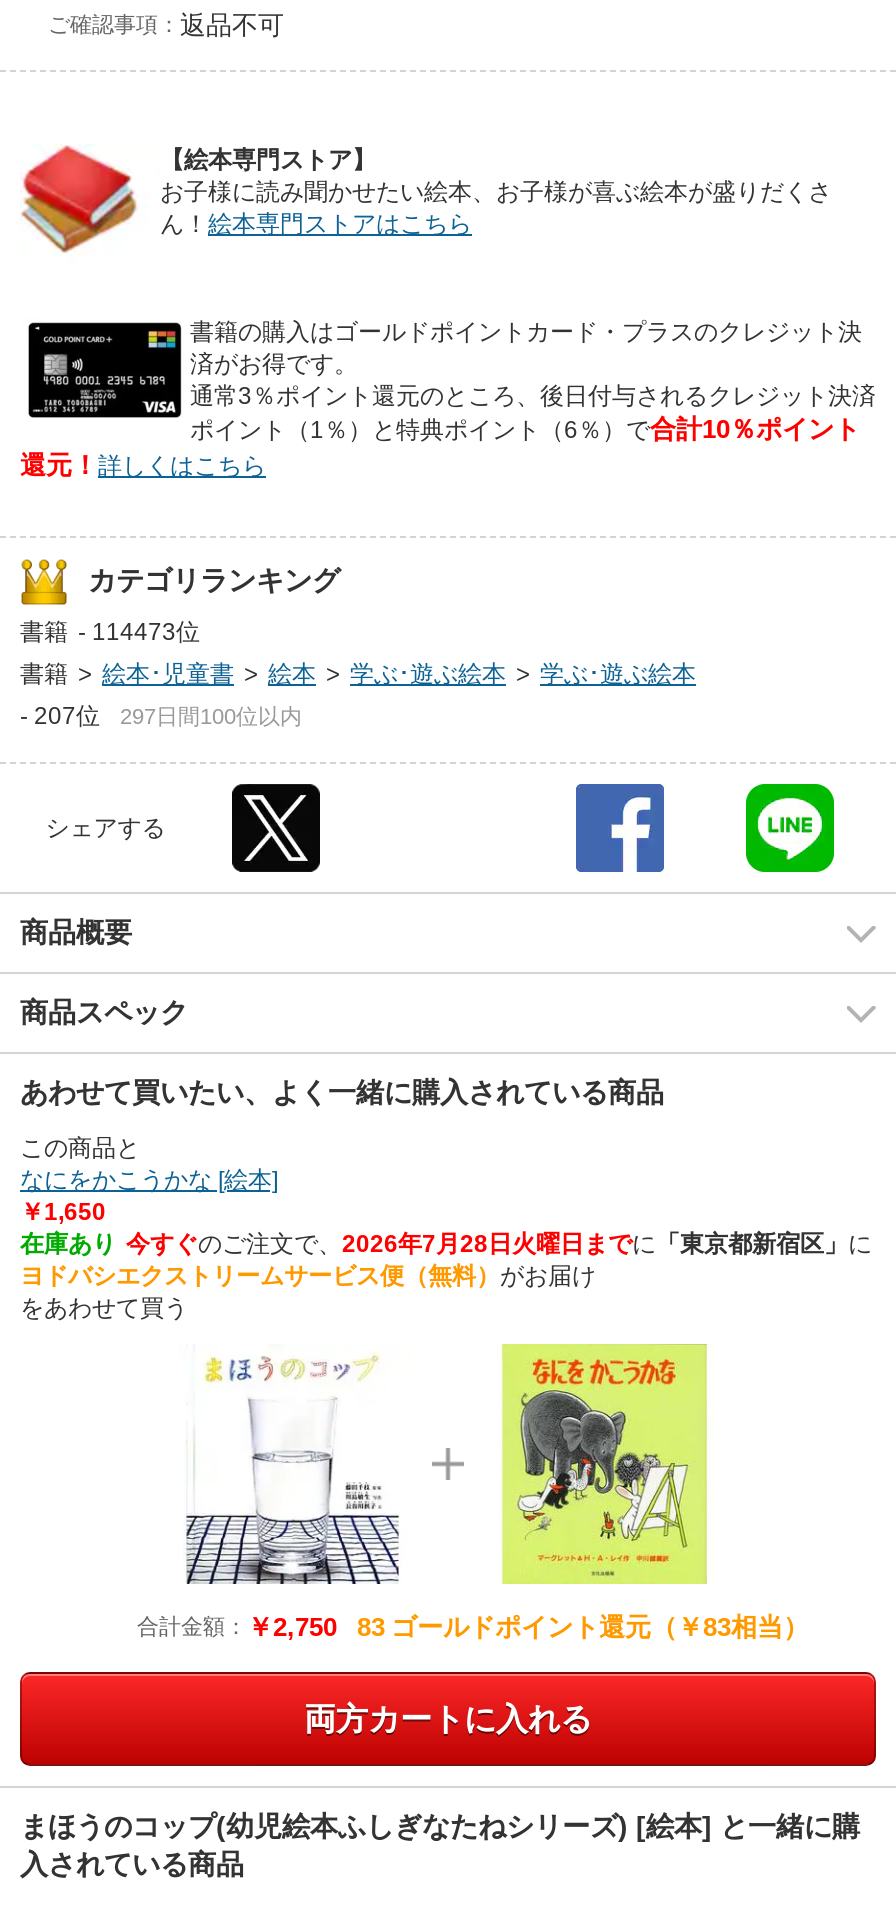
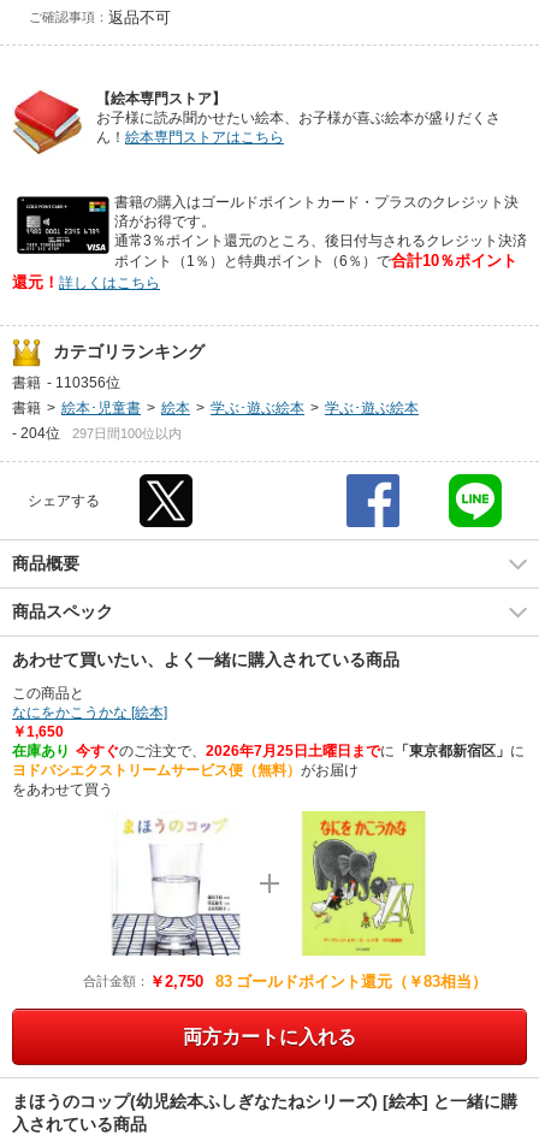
[20,618,200,646] 書籍 - 114473位 -> [12,374,120,391] 書籍 - 110356位
[20,702,302,730] - 207位 297日間100位以内 -> [12,425,182,442] - 204位 297日間100位以内
[20,1230,872,1258] 在庫あり 今すぐのご注文で、2026年7月28日火曜日までに「東京都新宿区」に -> [12,743,525,759] 在庫あり 今すぐのご注文で、2026年7月25日土曜日までに「東京都新宿区」に

